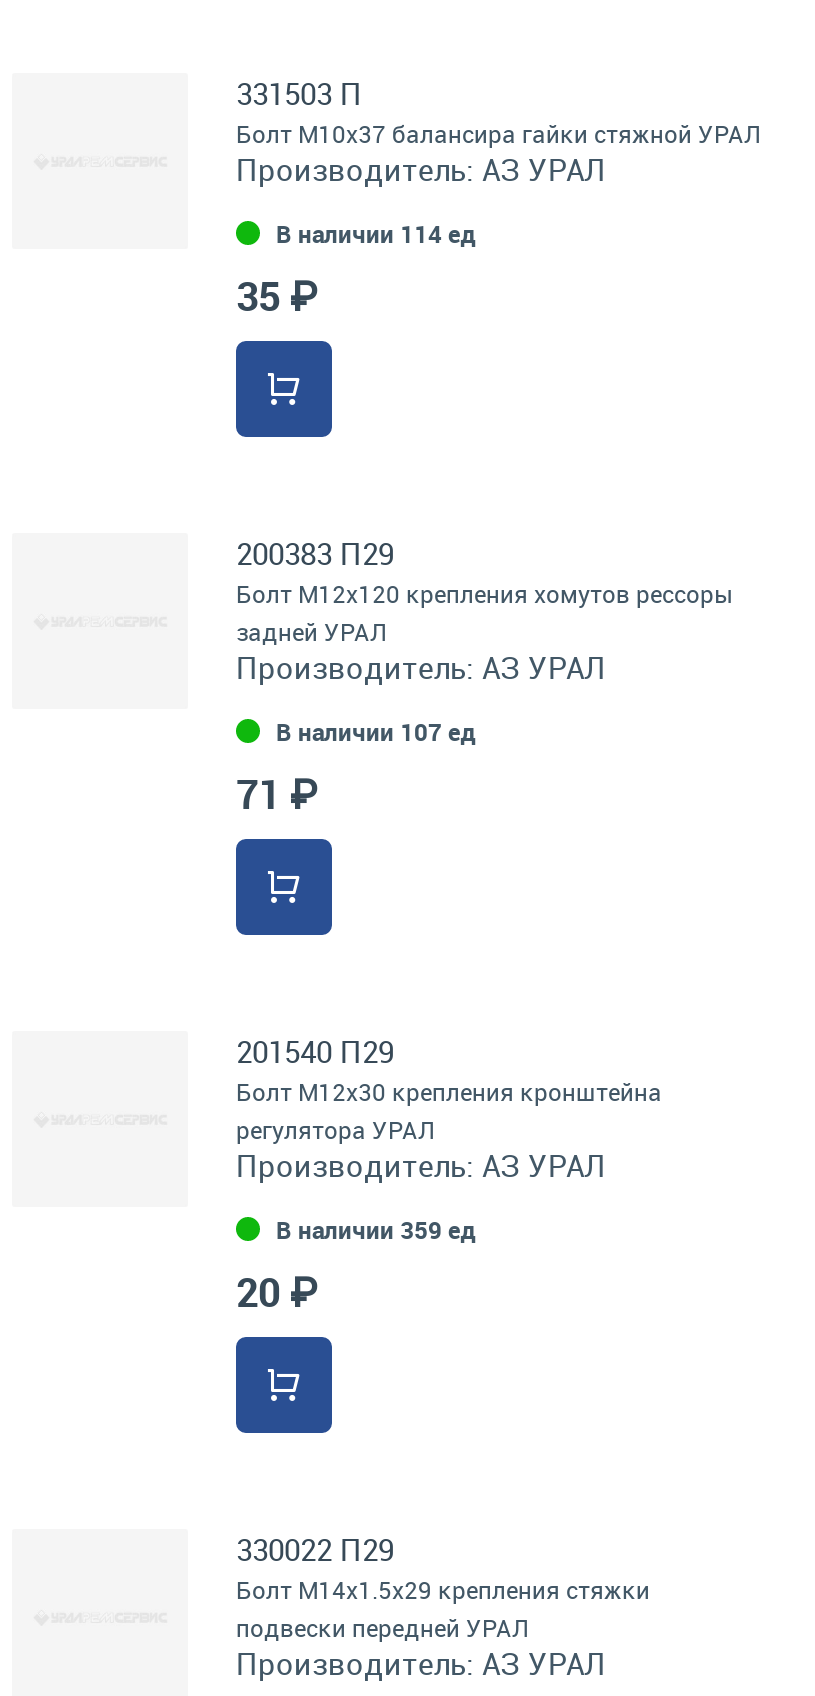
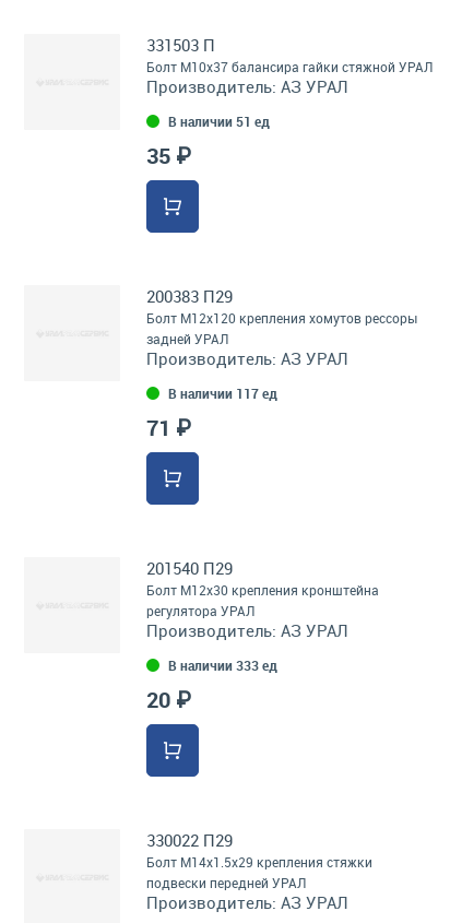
[276,217,476,249] В наличии 114 ед -> [168,113,270,130] В наличии 51 ед
[276,715,476,747] В наличии 107 ед -> [168,384,277,402] В наличии 117 ед
[276,1213,476,1245] В наличии 359 ед -> [168,656,277,674] В наличии 333 ед

